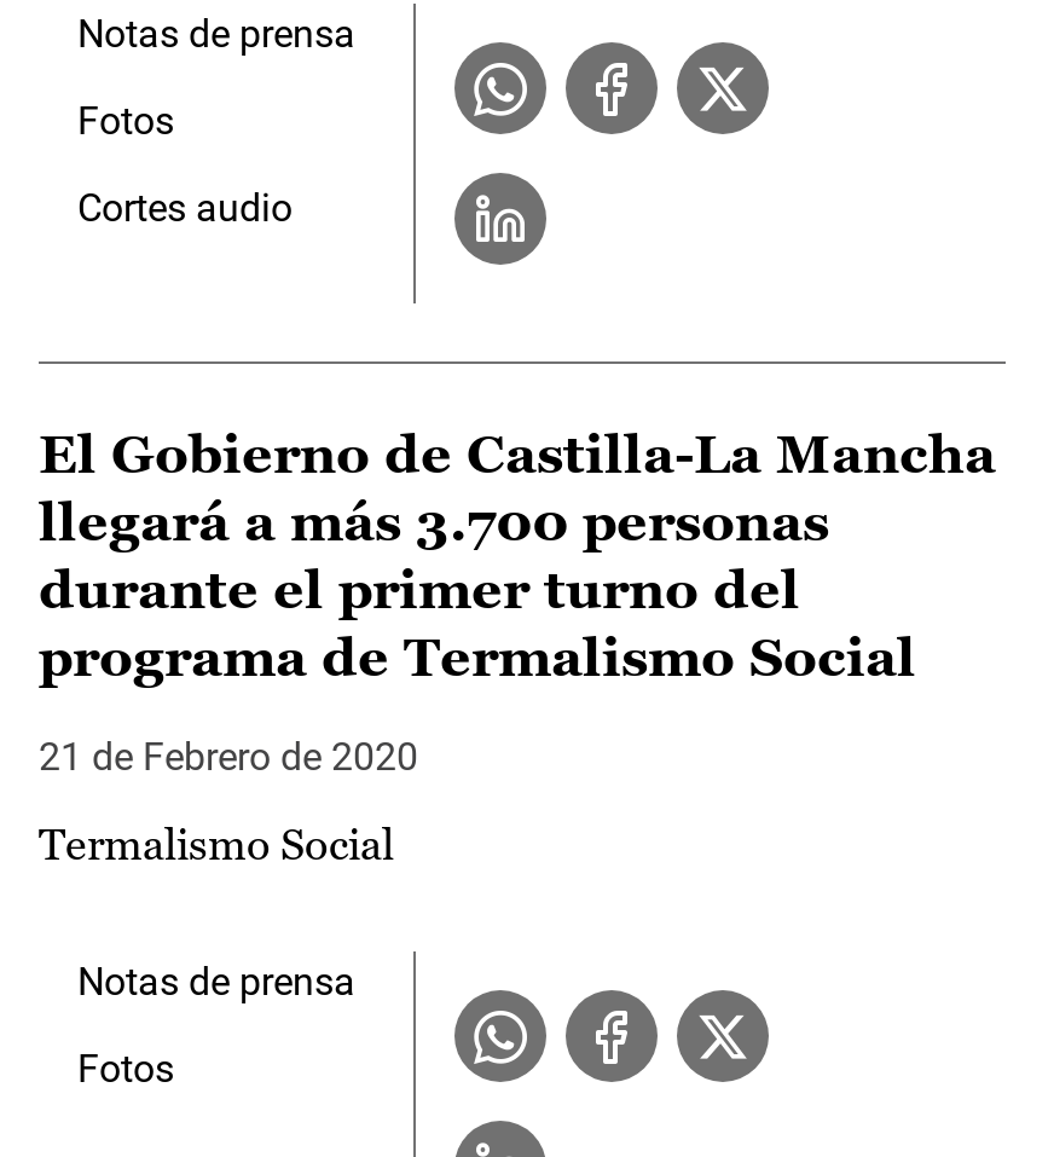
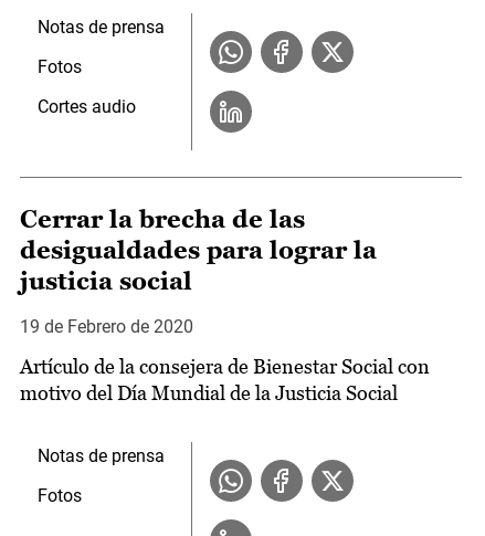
[39,425,996,688] El Gobierno de Castilla-La Mancha | llegará a más 3.700 personas | durante el primer turno del | programa de Termalismo Social -> [20,206,377,295] Cerrar la brecha de las | desigualdades para lograr la | justicia social
[39,734,418,780] 21 de Febrero de 2020 -> [20,316,193,337] 19 de Febrero de 2020
[39,819,394,870] Termalismo Social -> [20,355,430,405] Artículo de la consejera de Bienestar Social con | motivo del Día Mundial de la Justicia Social

